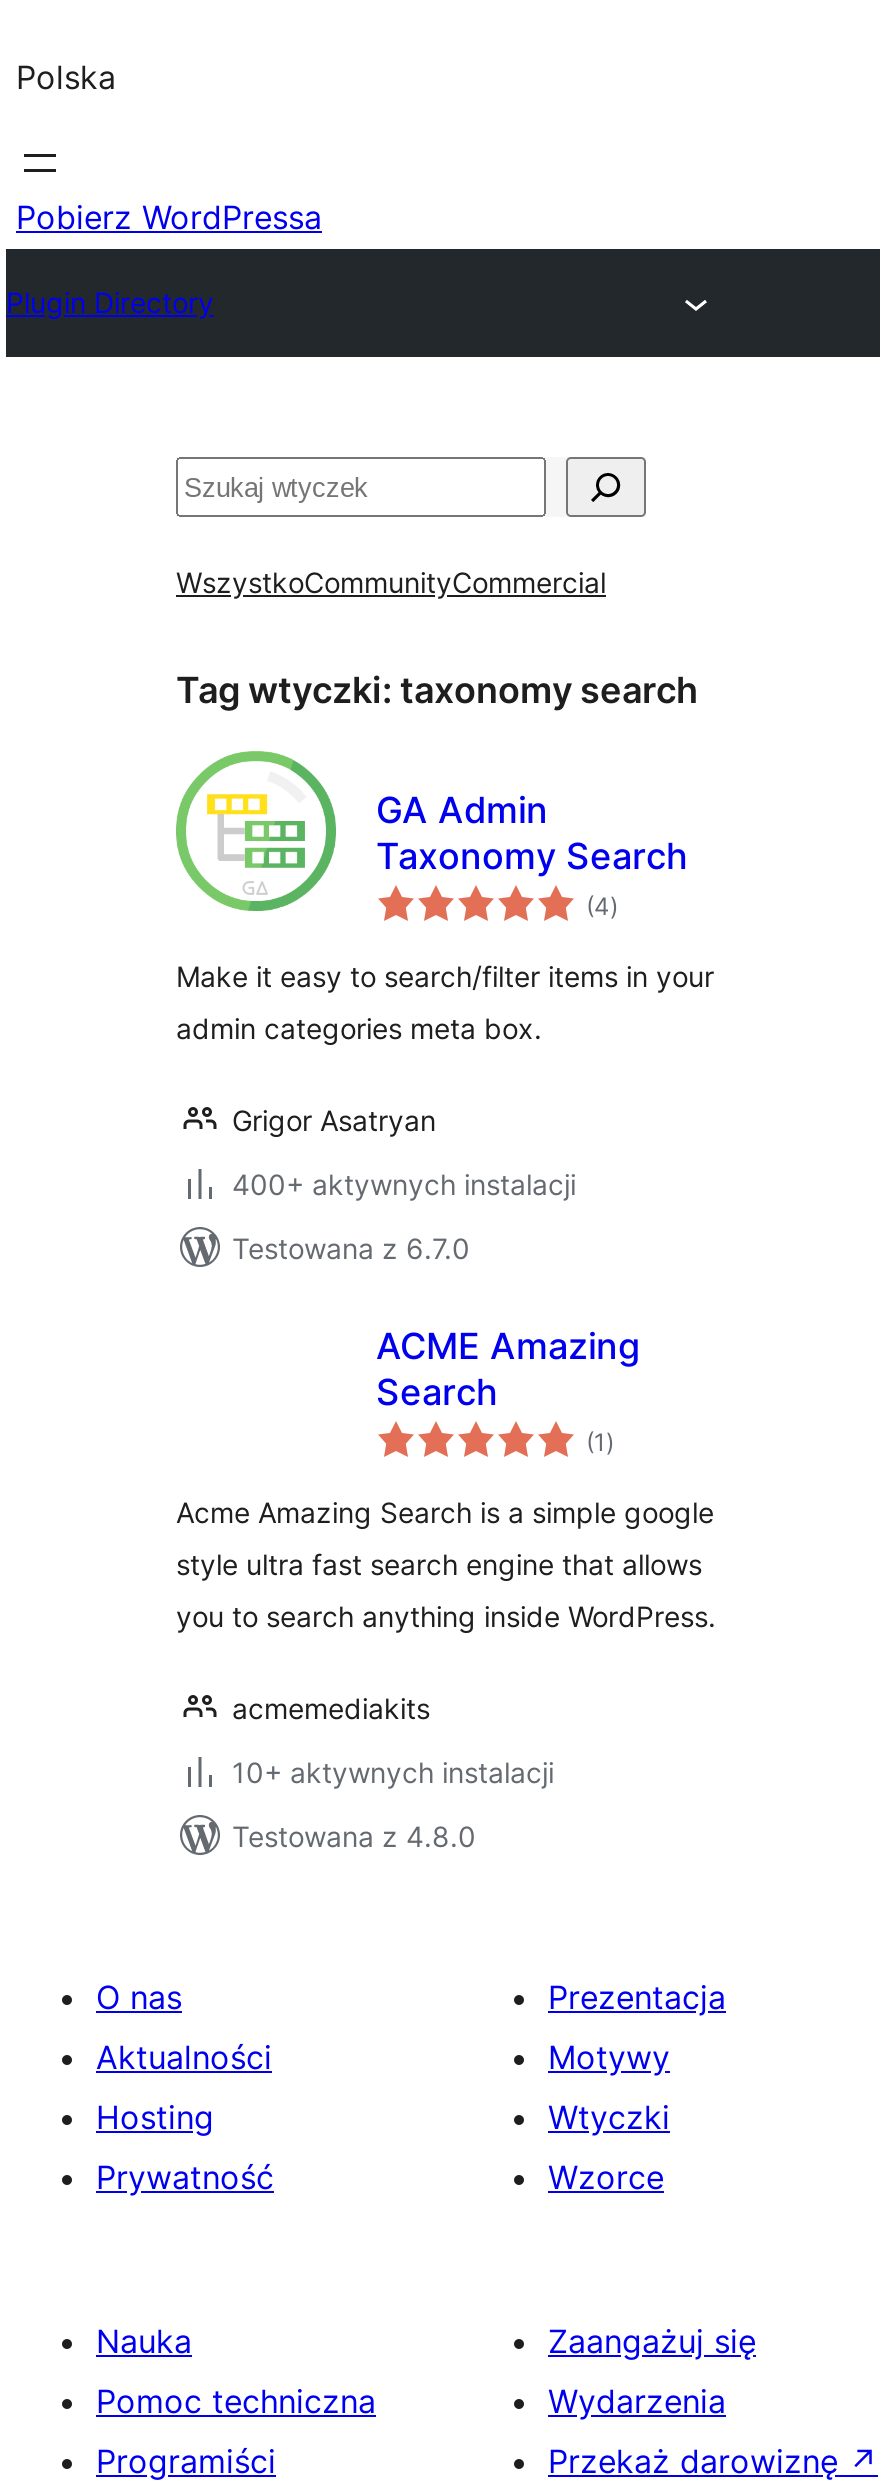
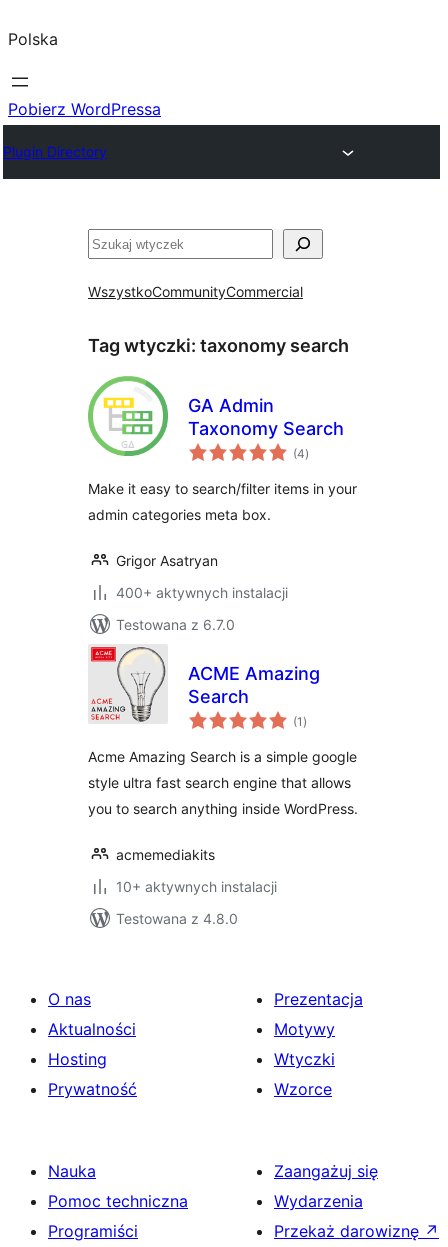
none -> [89,645,167,723] [image]

